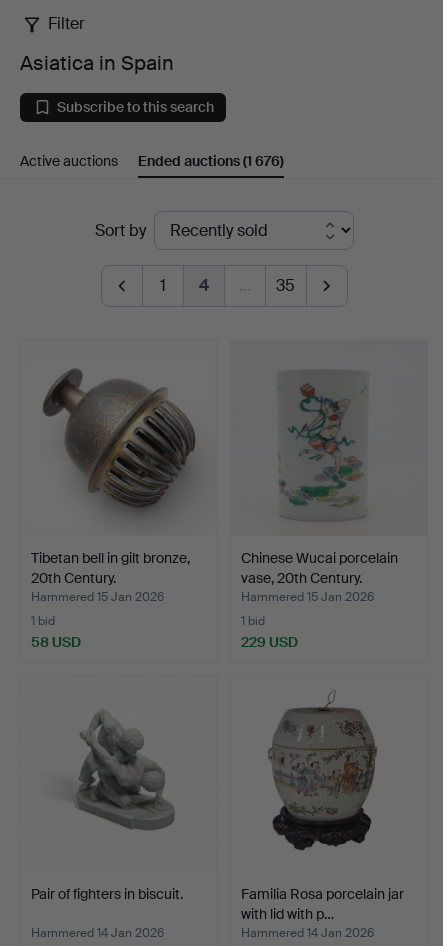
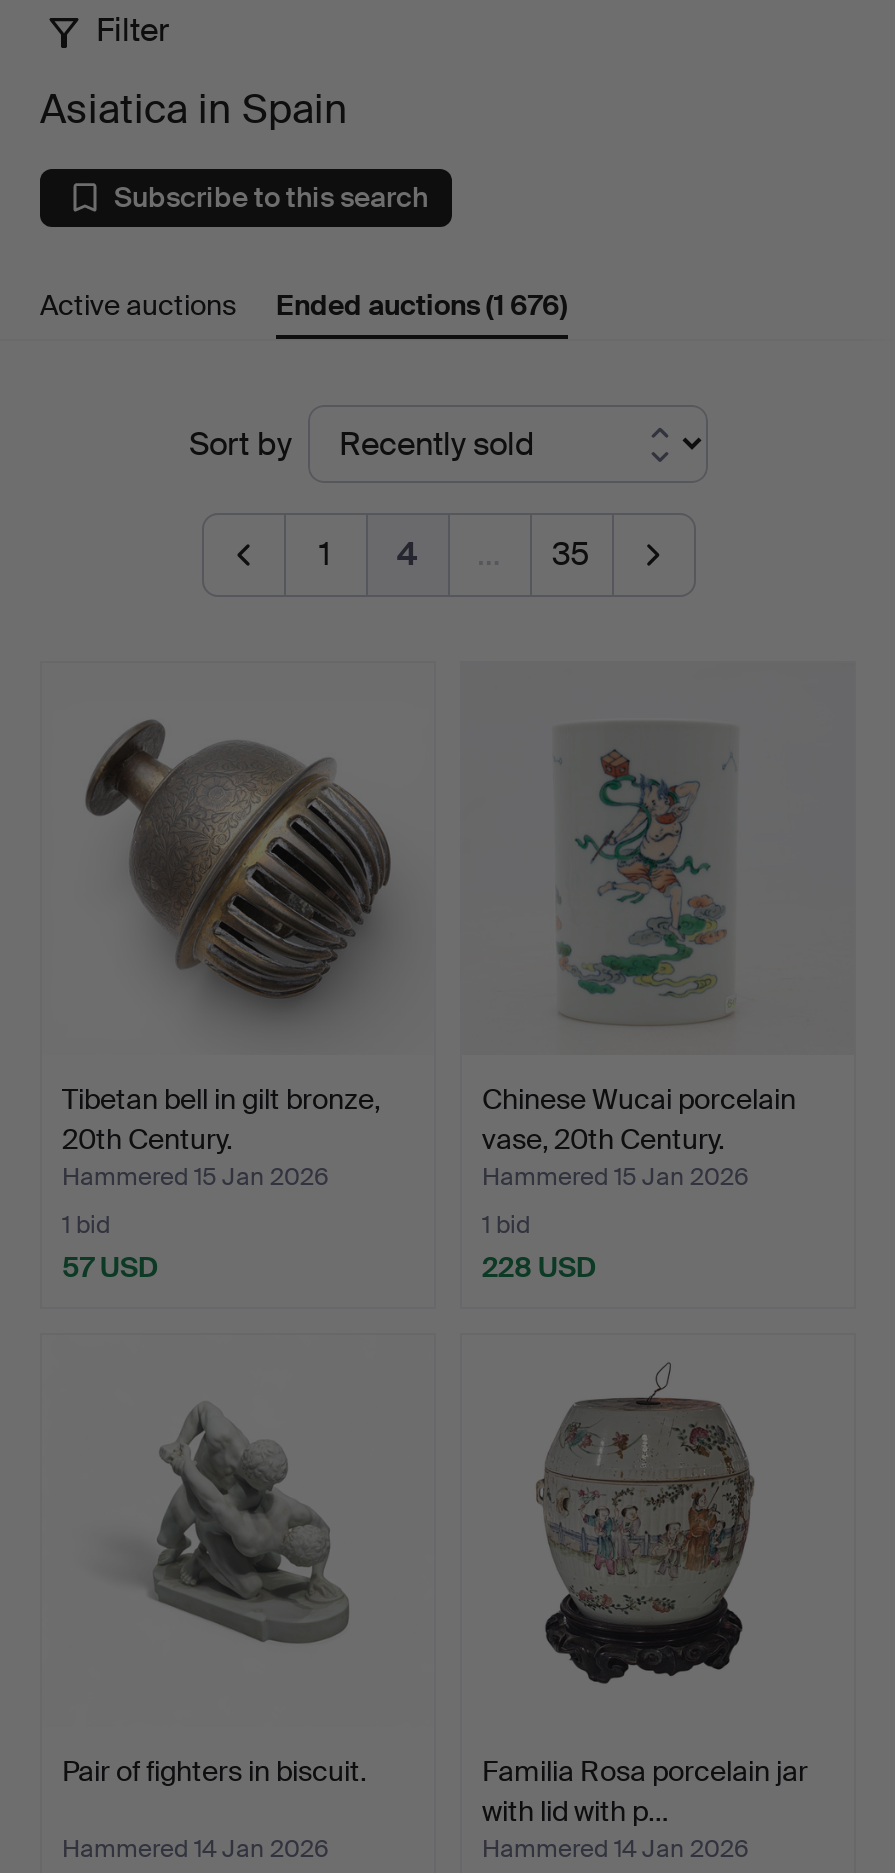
[31,633,81,651] 58 USD -> [62,1248,158,1284] 57 USD
[241,633,298,651] 229 USD -> [482,1248,596,1284] 228 USD

